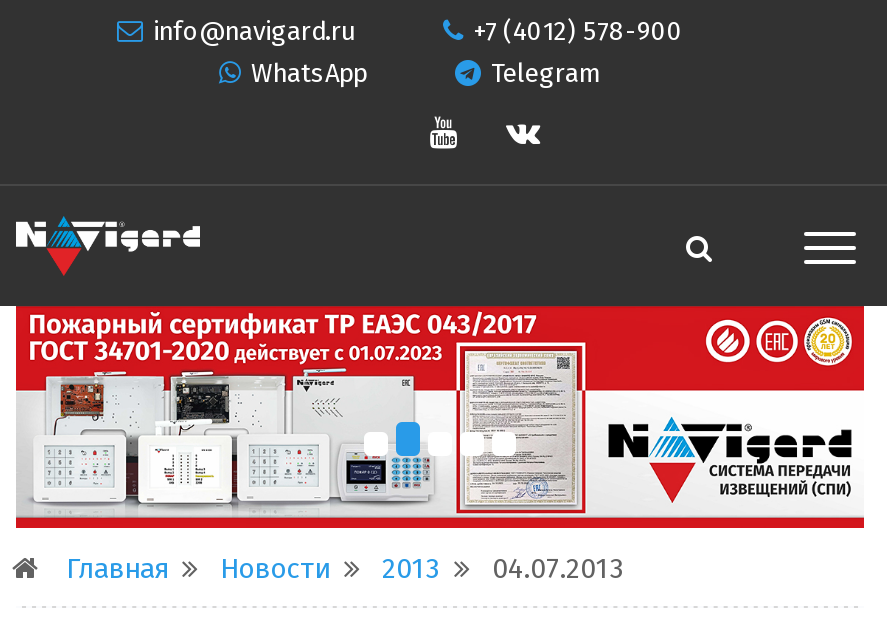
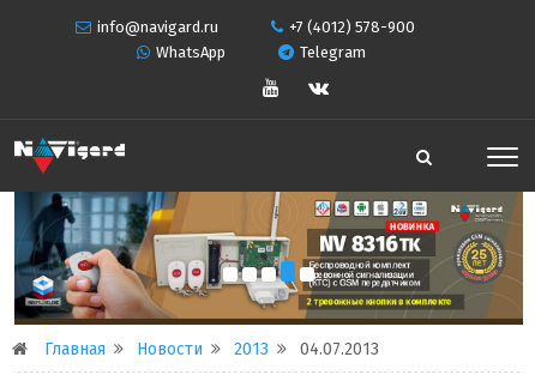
[14,304,866,530] [image] -> [13,191,524,326] [image]

